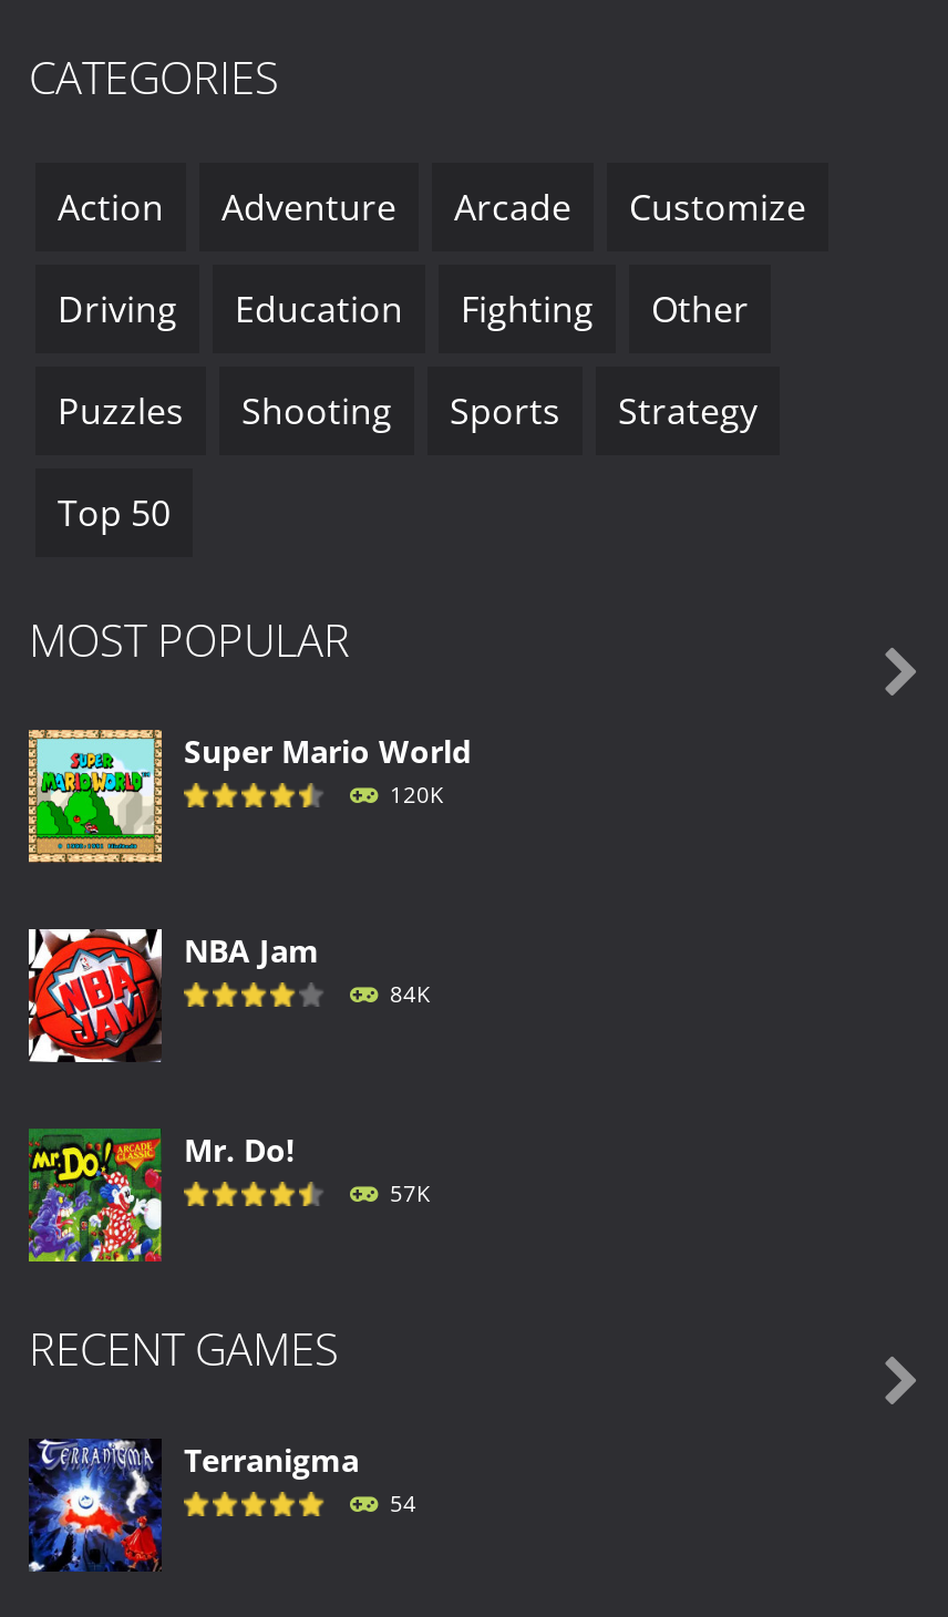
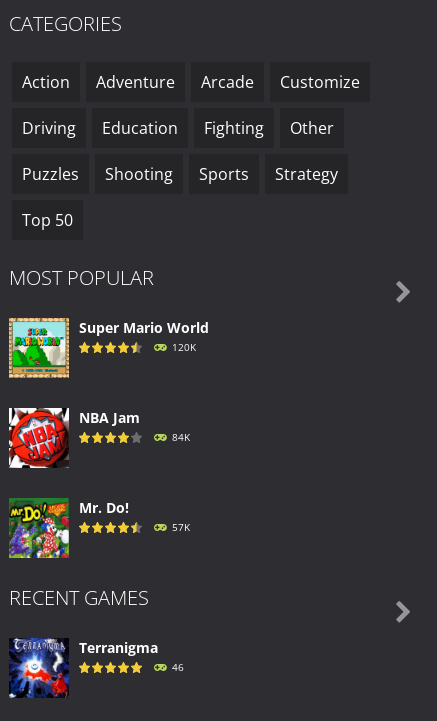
[390,1487,416,1518] 54 -> [172,660,184,674] 46

